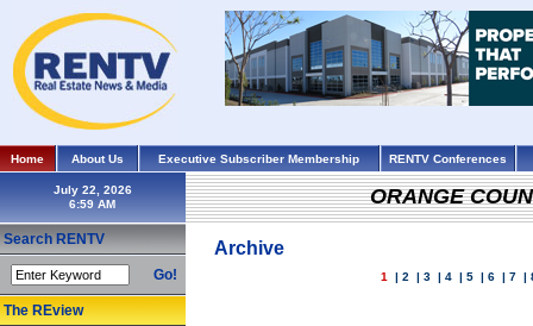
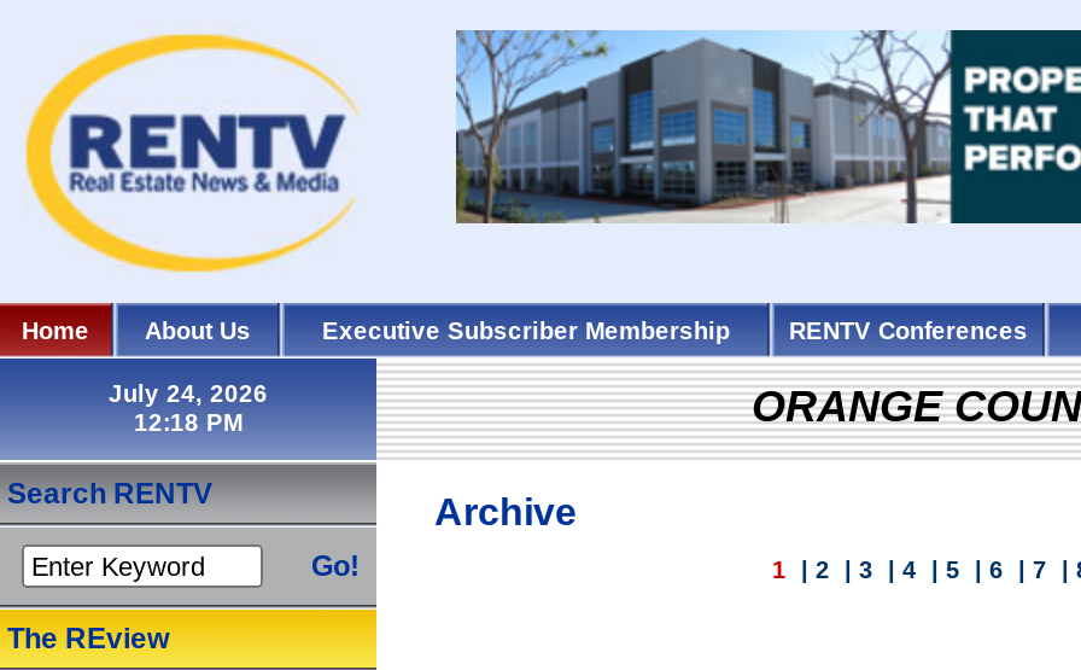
[54,183,132,196] July 22, 2026 -> [109,380,268,407] July 24, 2026

